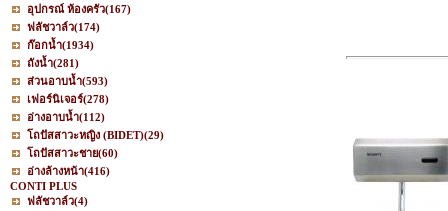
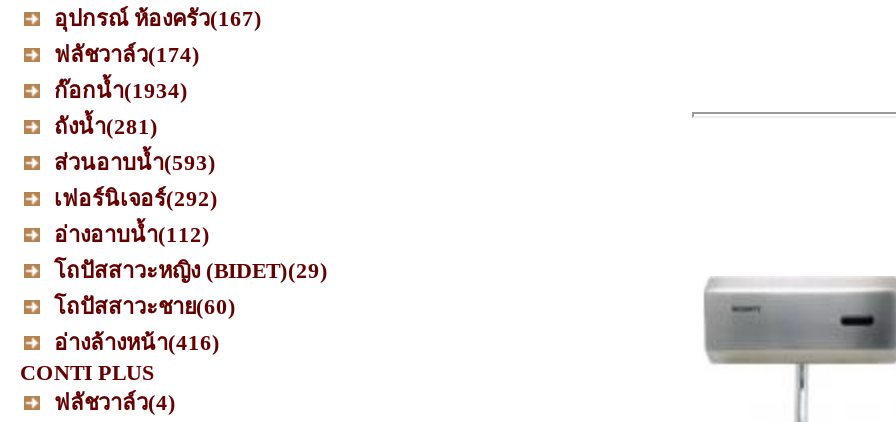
[27,93,109,105] เฟอร์นิเจอร์(278) -> [54,186,218,210] เฟอร์นิเจอร์(292)

